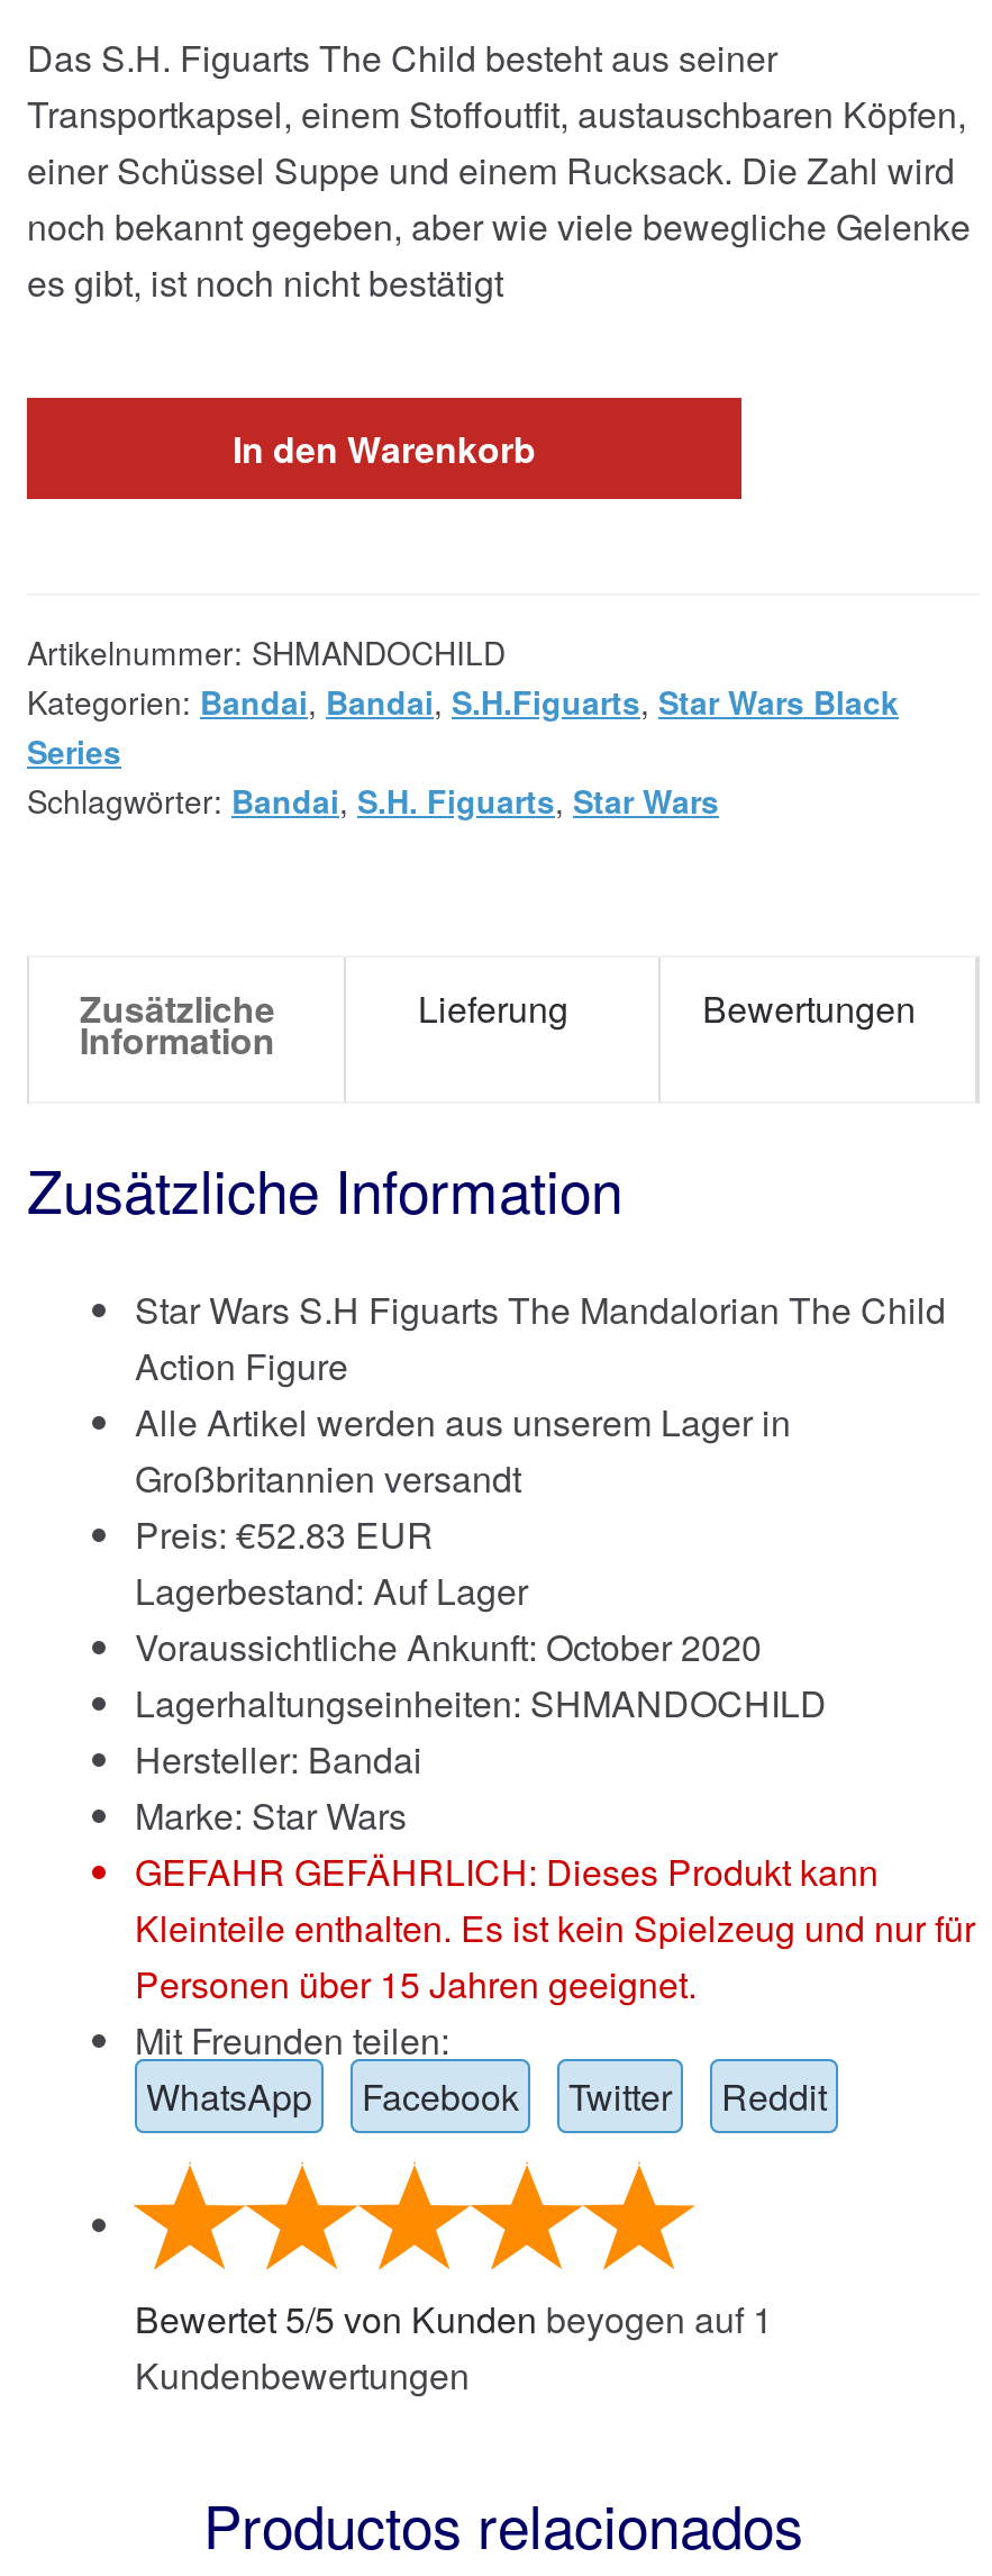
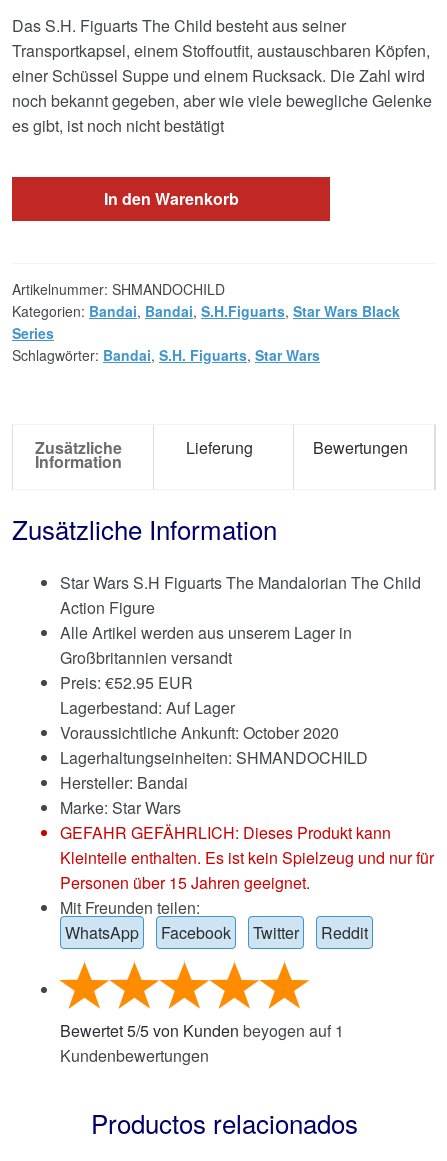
[135,1509,434,1560] Preis: €52.83 EUR -> [60,671,193,694] Preis: €52.95 EUR

